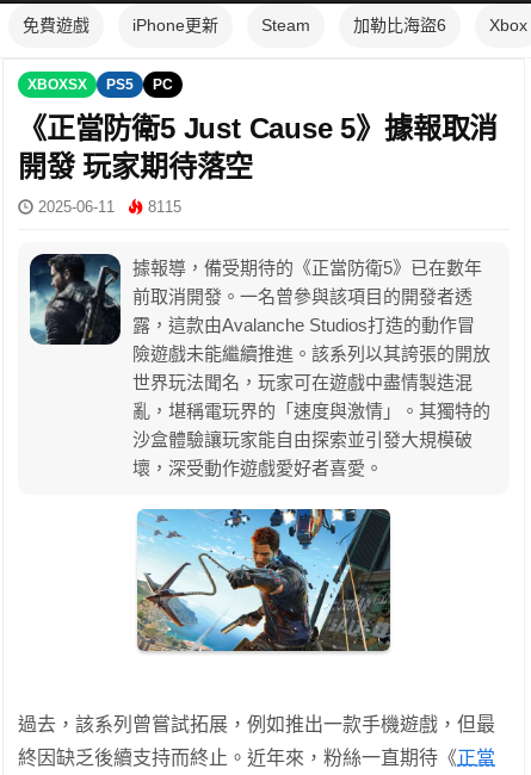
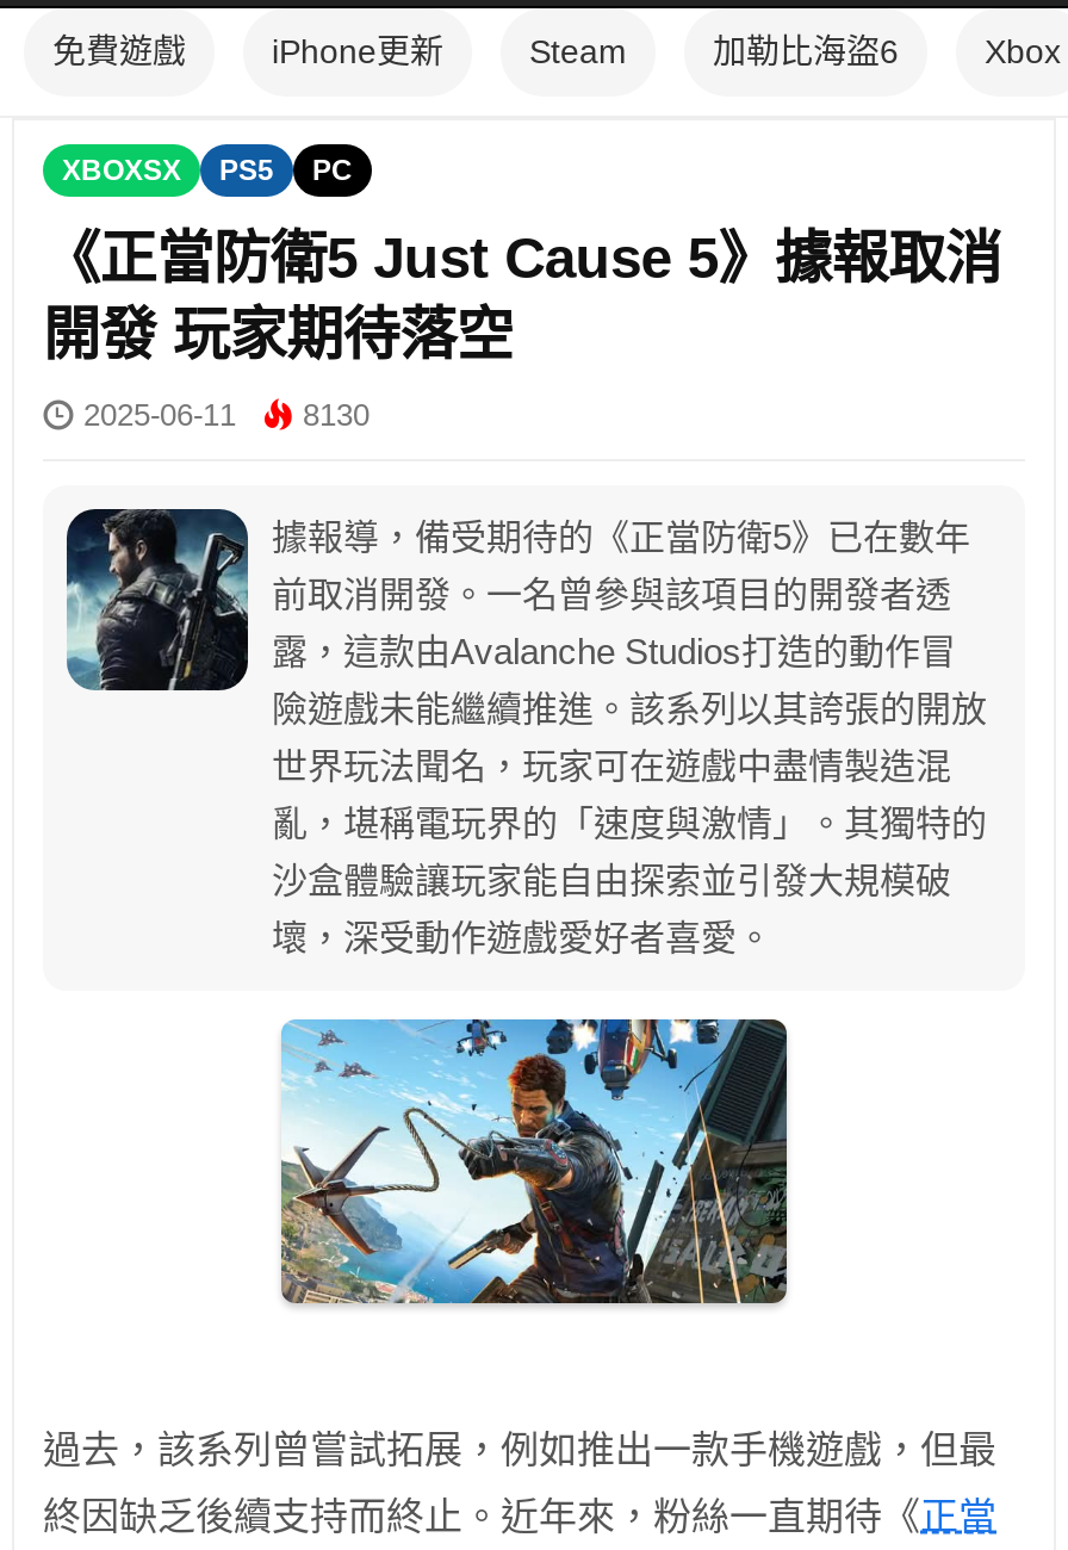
[38,198,181,216] 2025-06-11 8115 -> [83,397,370,433] 2025-06-11 8130

